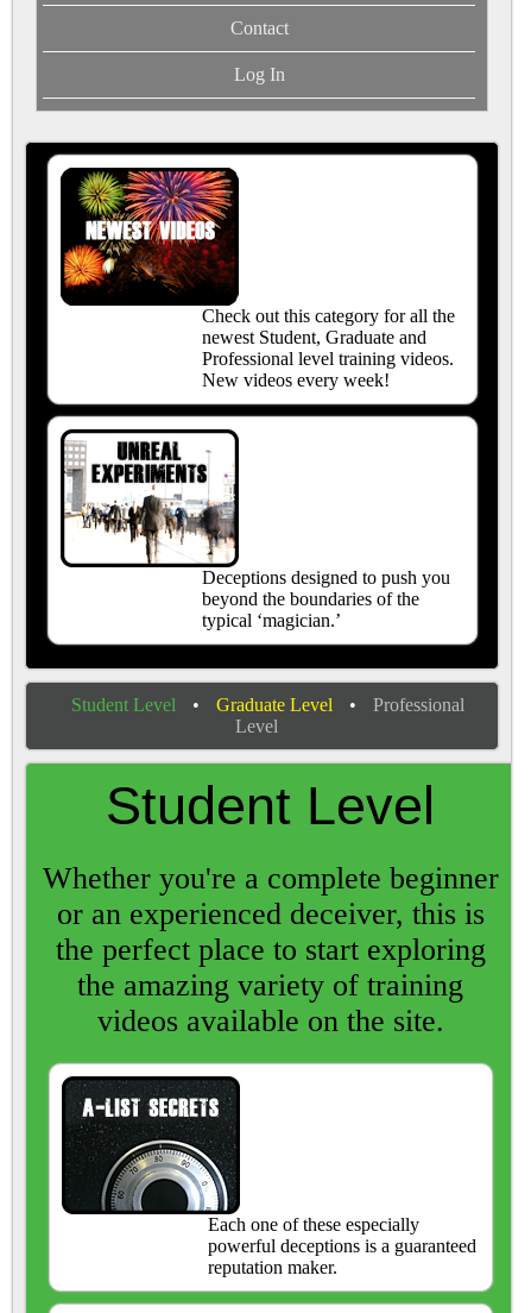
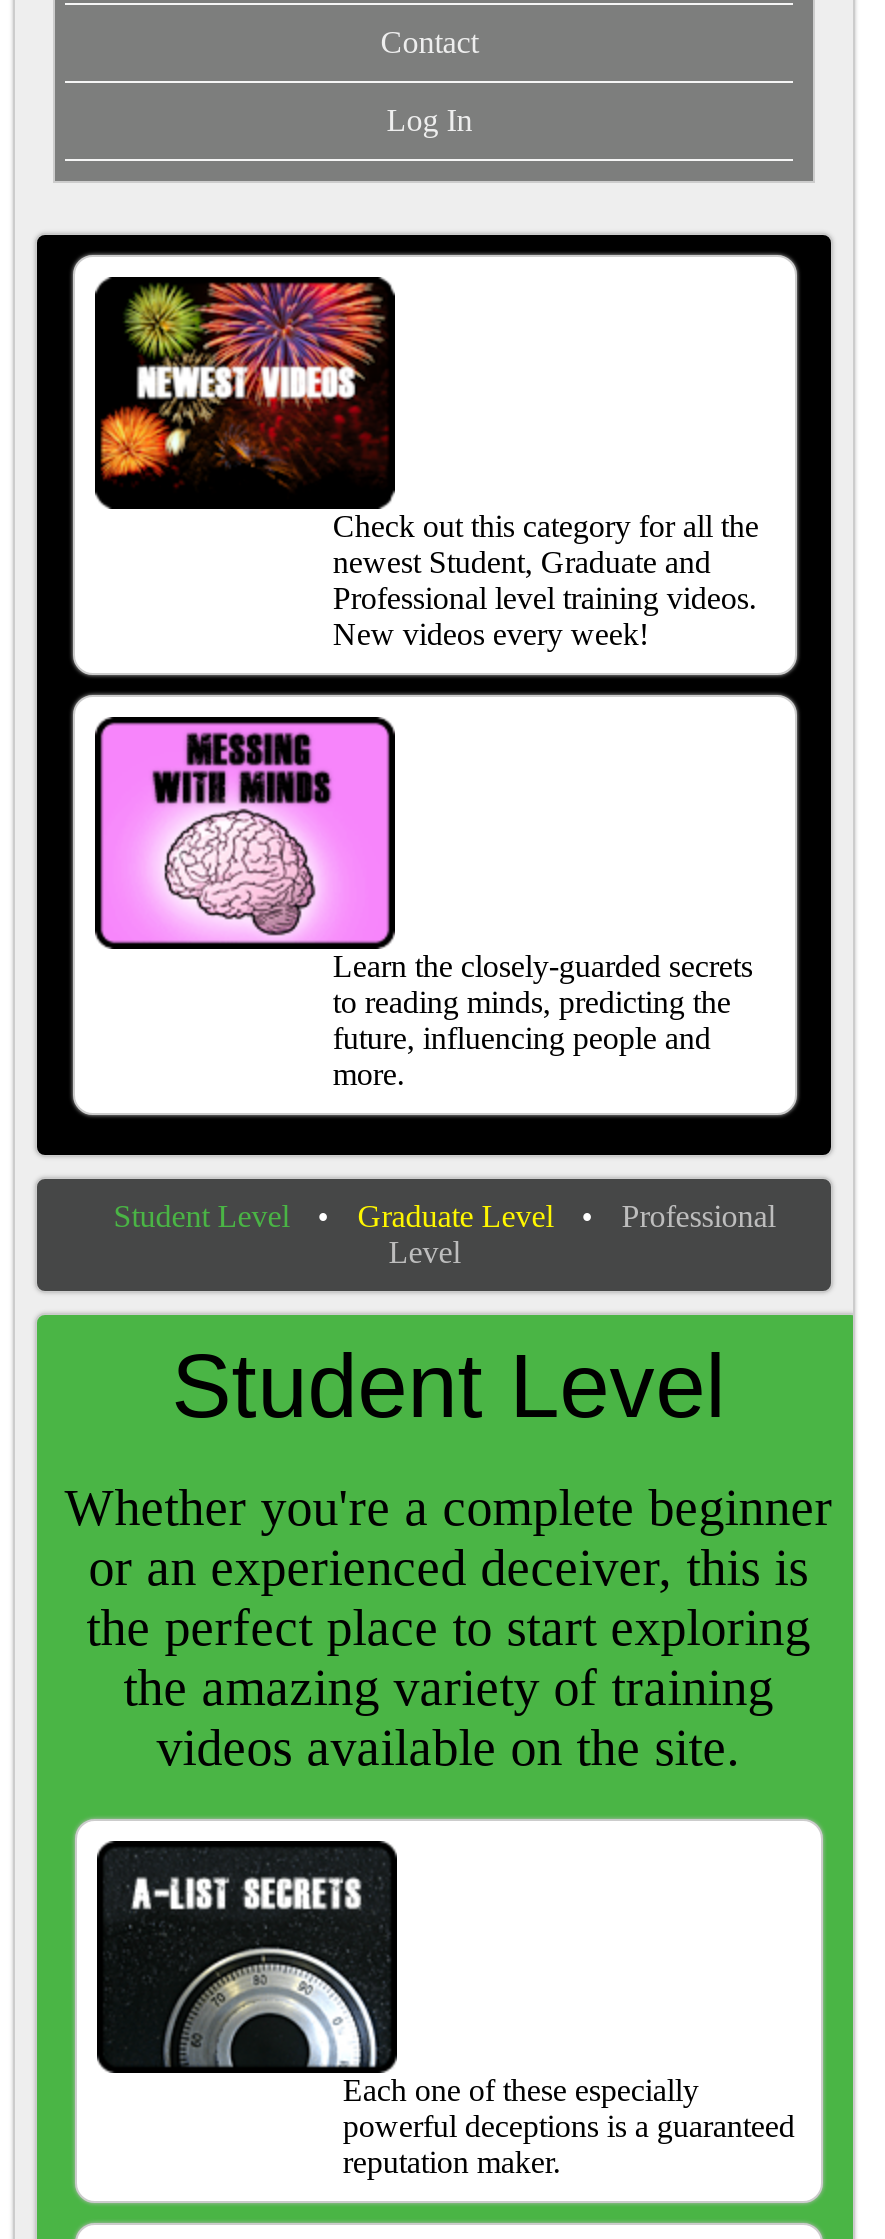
[64,433,450,630] [image] | Deceptions designed to push you | beyond the boundaries of the | typical ‘magician.’ -> [101,723,753,1091] [image] | Learn the closely-guarded secrets | to reading minds, predicting the | future, influencing people and | more.

